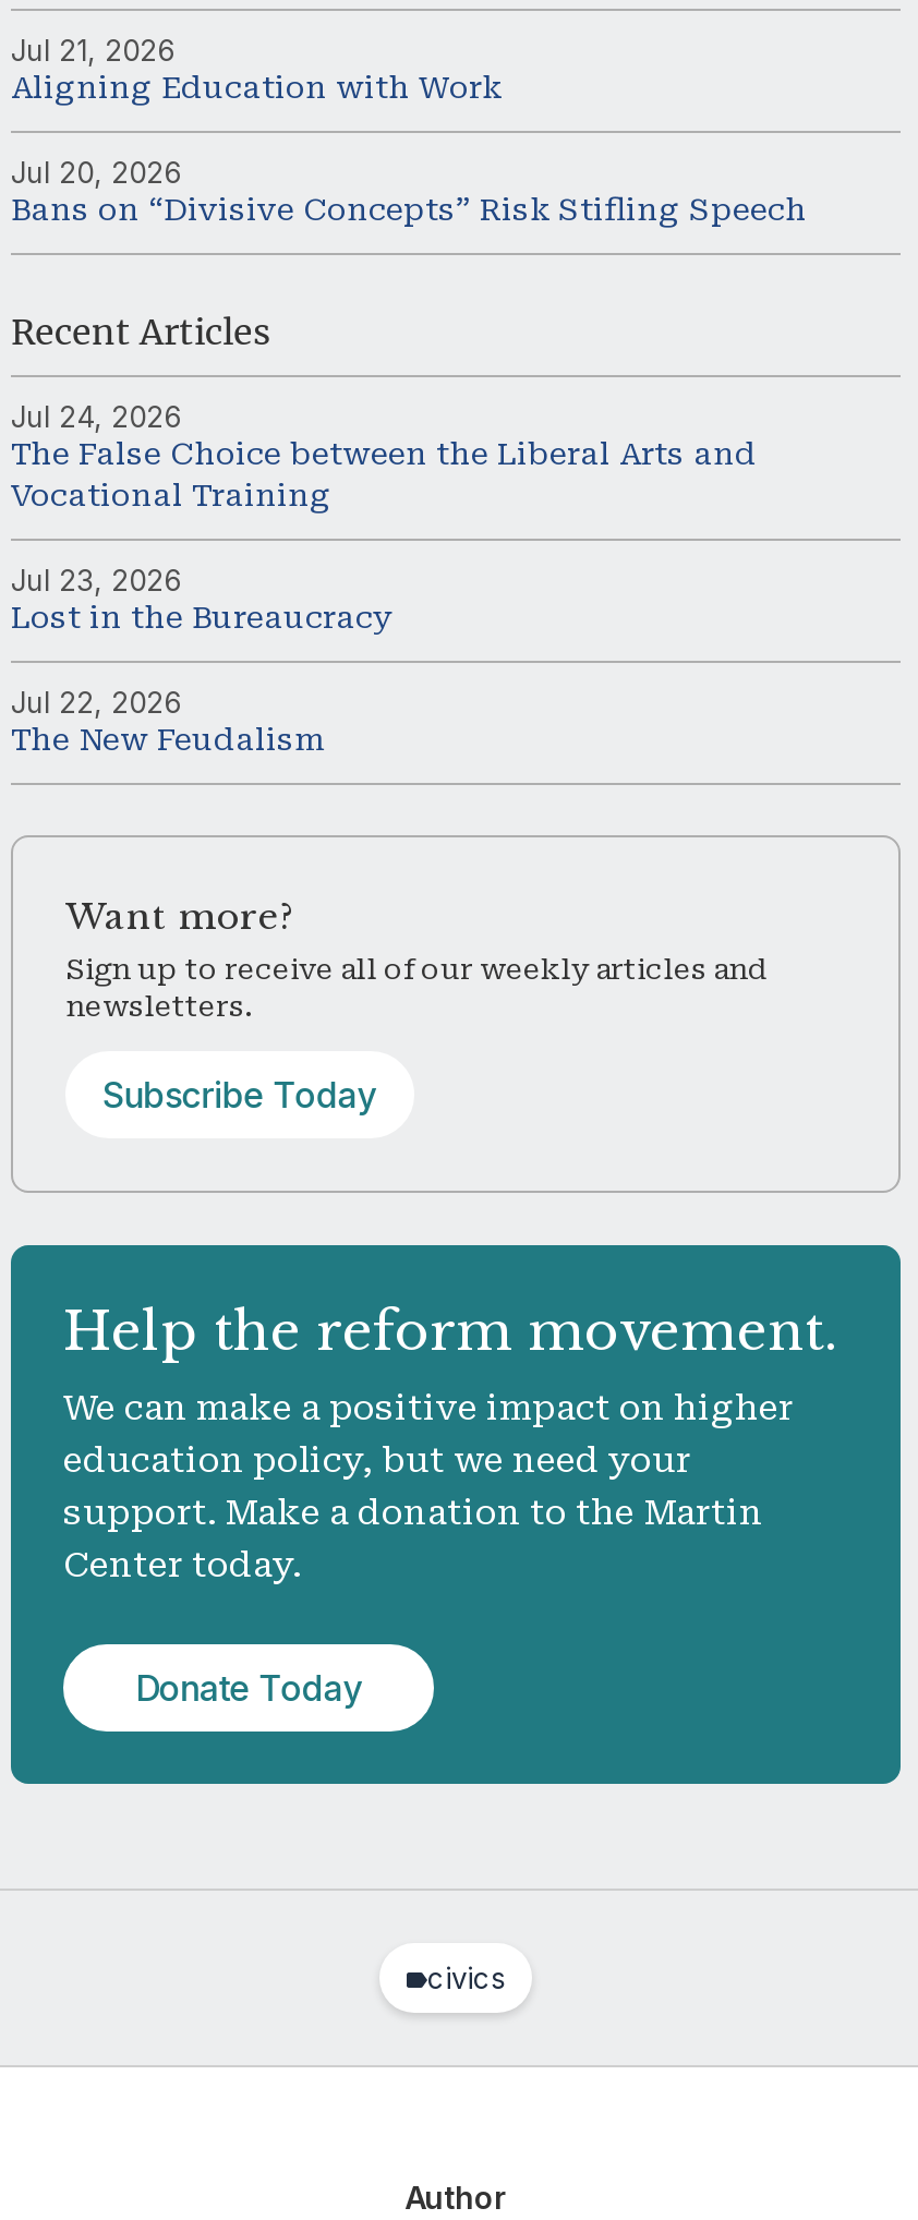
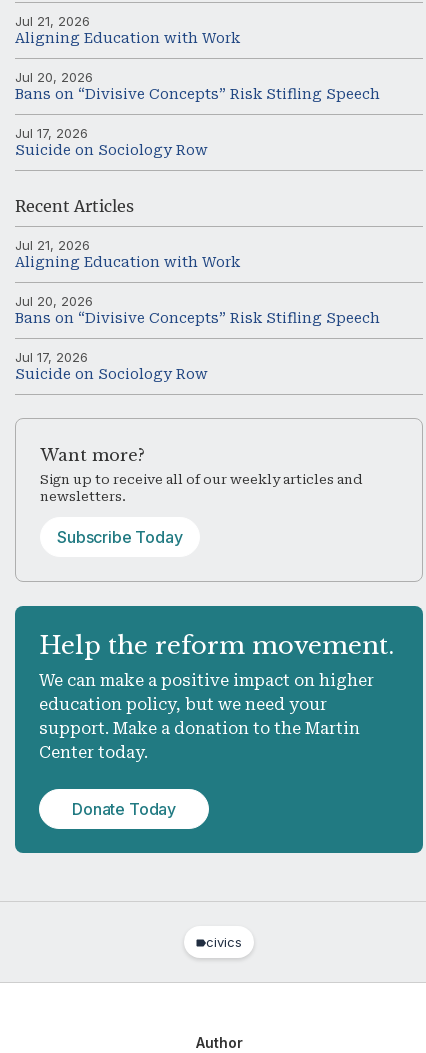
none -> [15,125,208,158] Jul 17, 2026 | Suicide on Sociology Row
moved [11,309,270,353] -> [15,196,134,216]: Recent Articles
[11,398,757,512] Jul 24, 2026 | The False Choice between the Liberal Arts and | Vocational Training -> [15,237,240,270] Jul 21, 2026 | Aligning Education with Work
[11,562,392,634] Jul 23, 2026 | Lost in the Bureaucracy -> [15,293,380,326] Jul 20, 2026 | Bans on “Divisive Concepts” Risk Stifling Speech
[11,684,323,756] Jul 22, 2026 | The New Feudalism -> [15,349,208,382] Jul 17, 2026 | Suicide on Sociology Row

